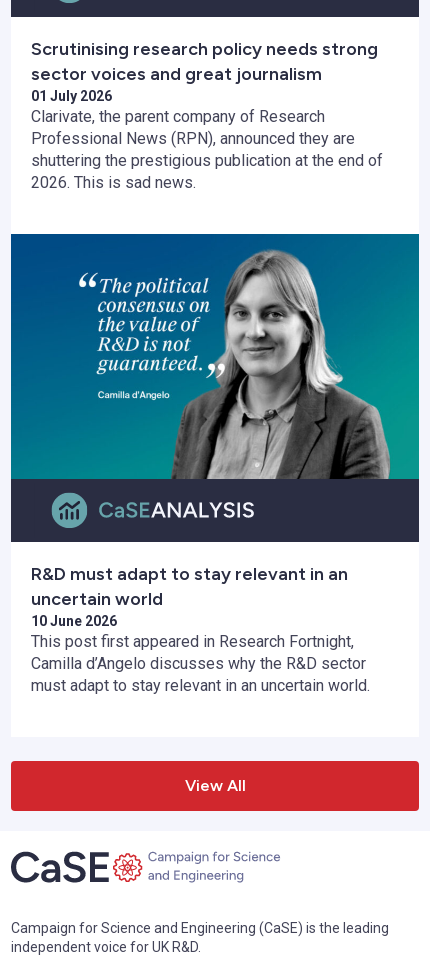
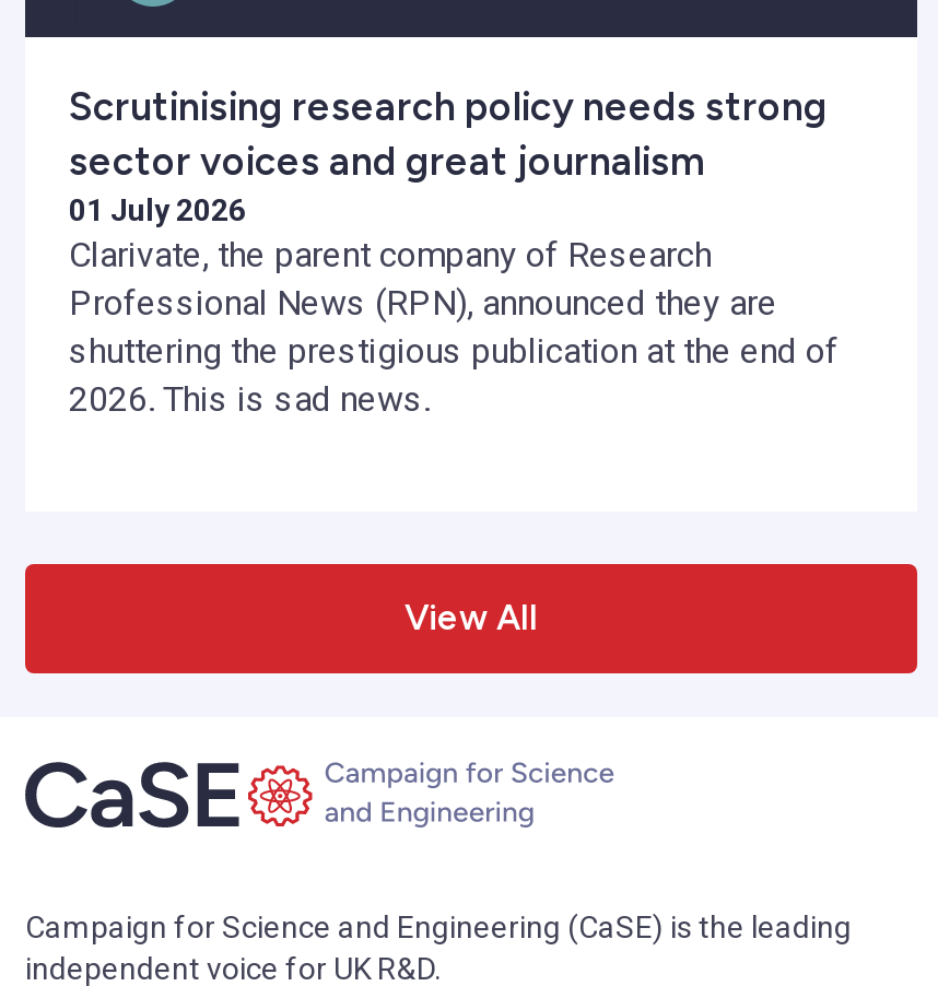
[10,233,420,695] [image] | R&D must adapt to stay relevant in an | uncertain world | 10 June 2026 | This post first appeared in Research Fortnight, | Camilla d’Angelo discusses why the R&D sector | must adapt to stay relevant in an uncertain world. -> none

